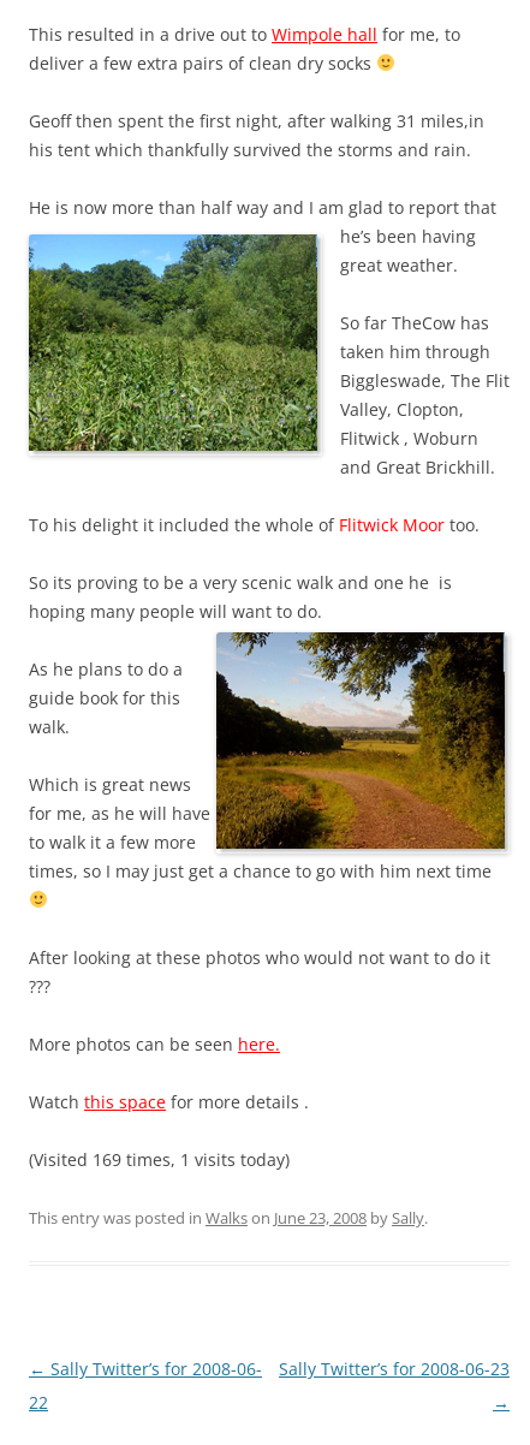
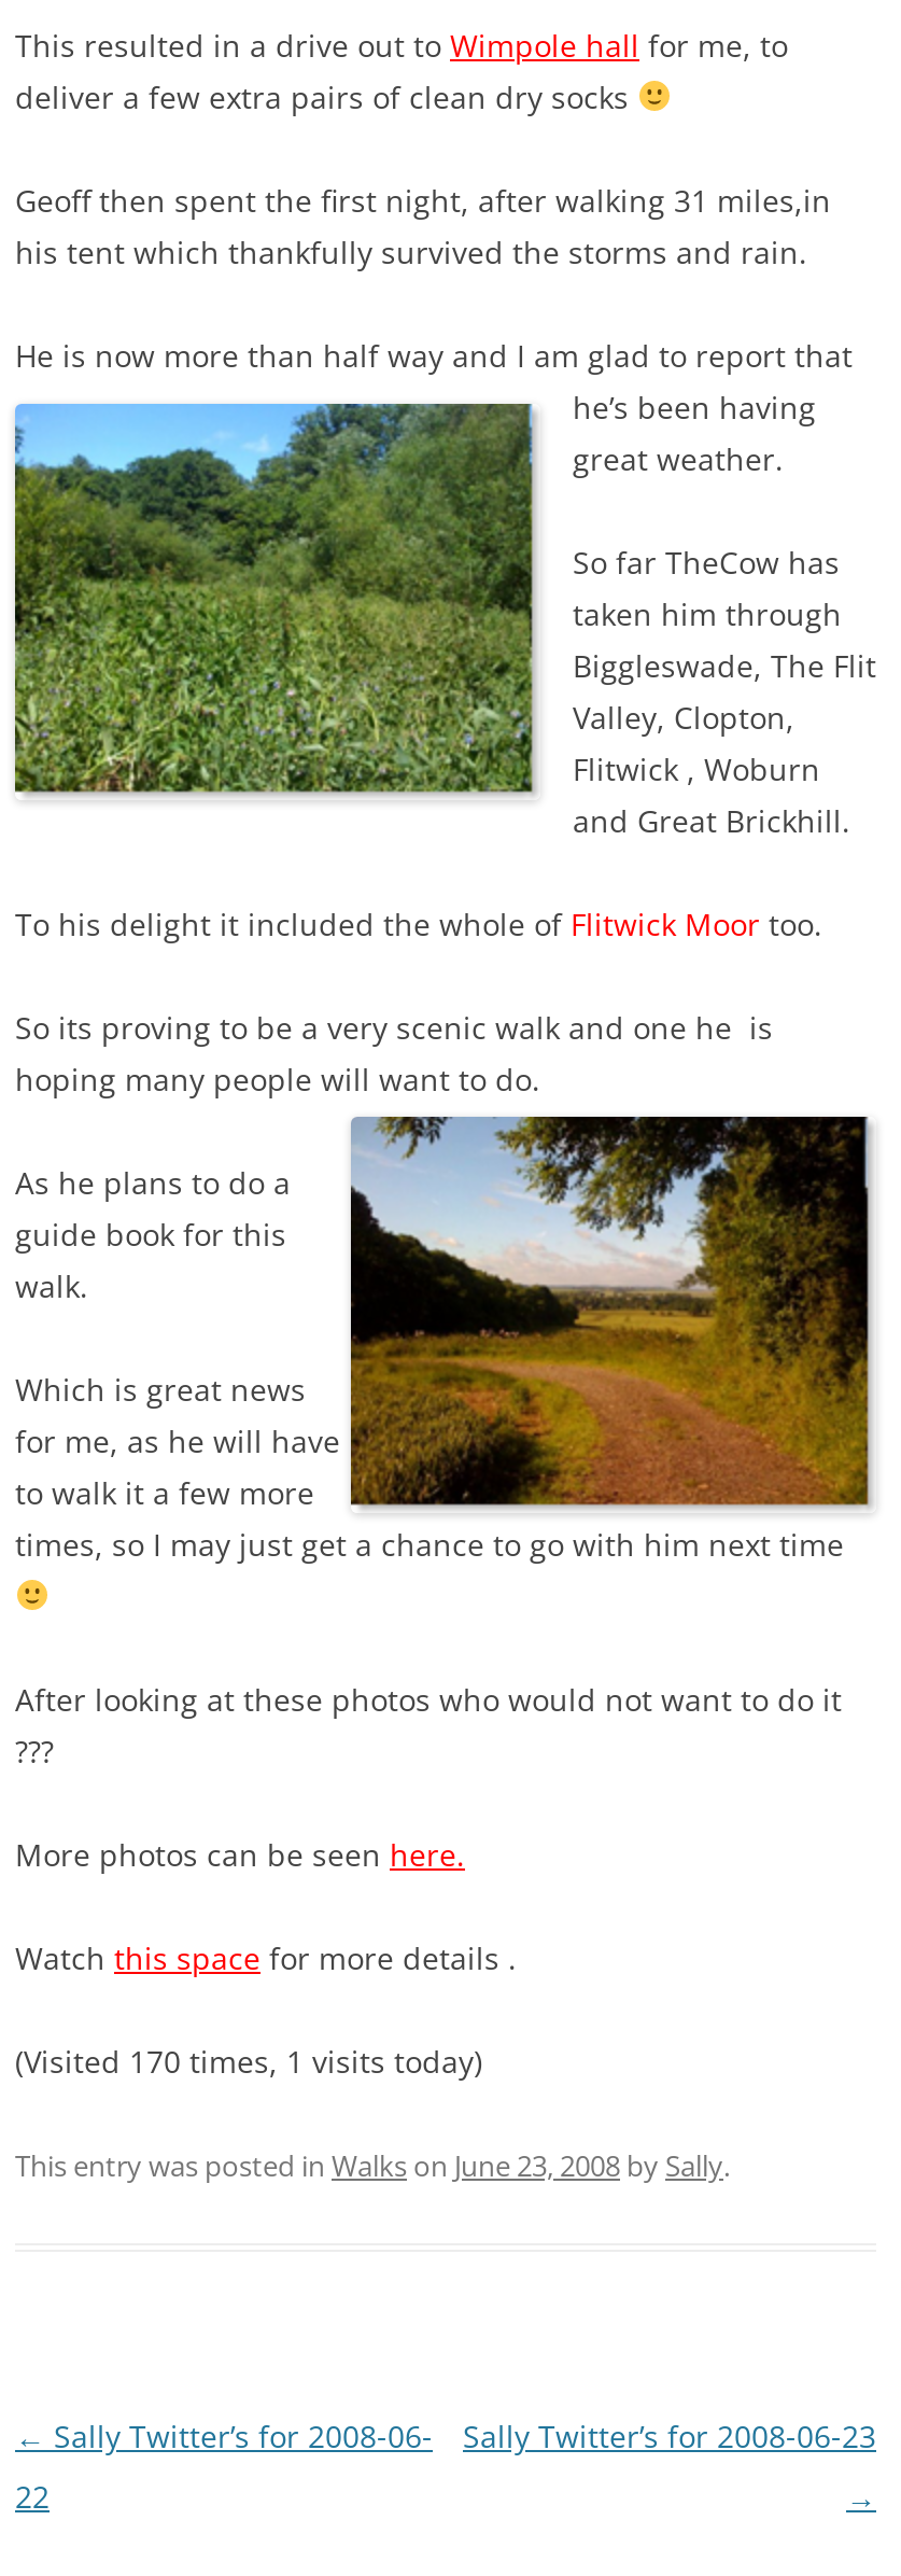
[29,1148,290,1171] (Visited 169 times, 1 visits today) -> [15,2041,482,2082] (Visited 170 times, 1 visits today)

